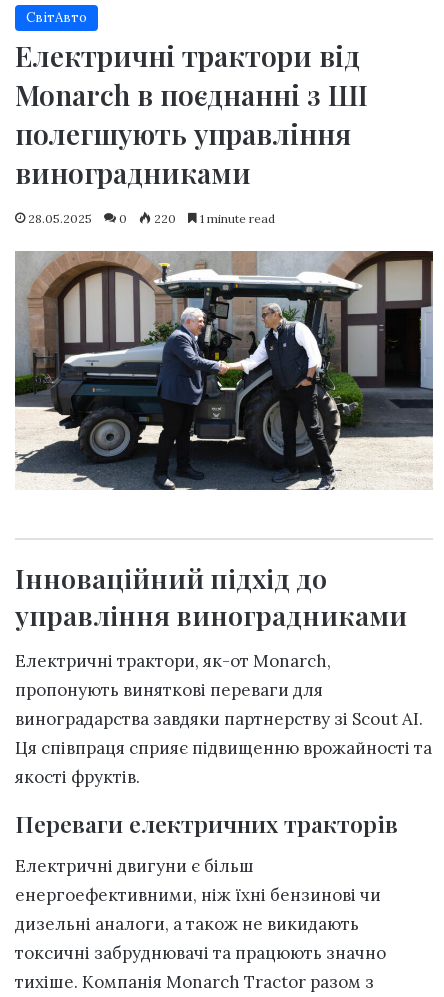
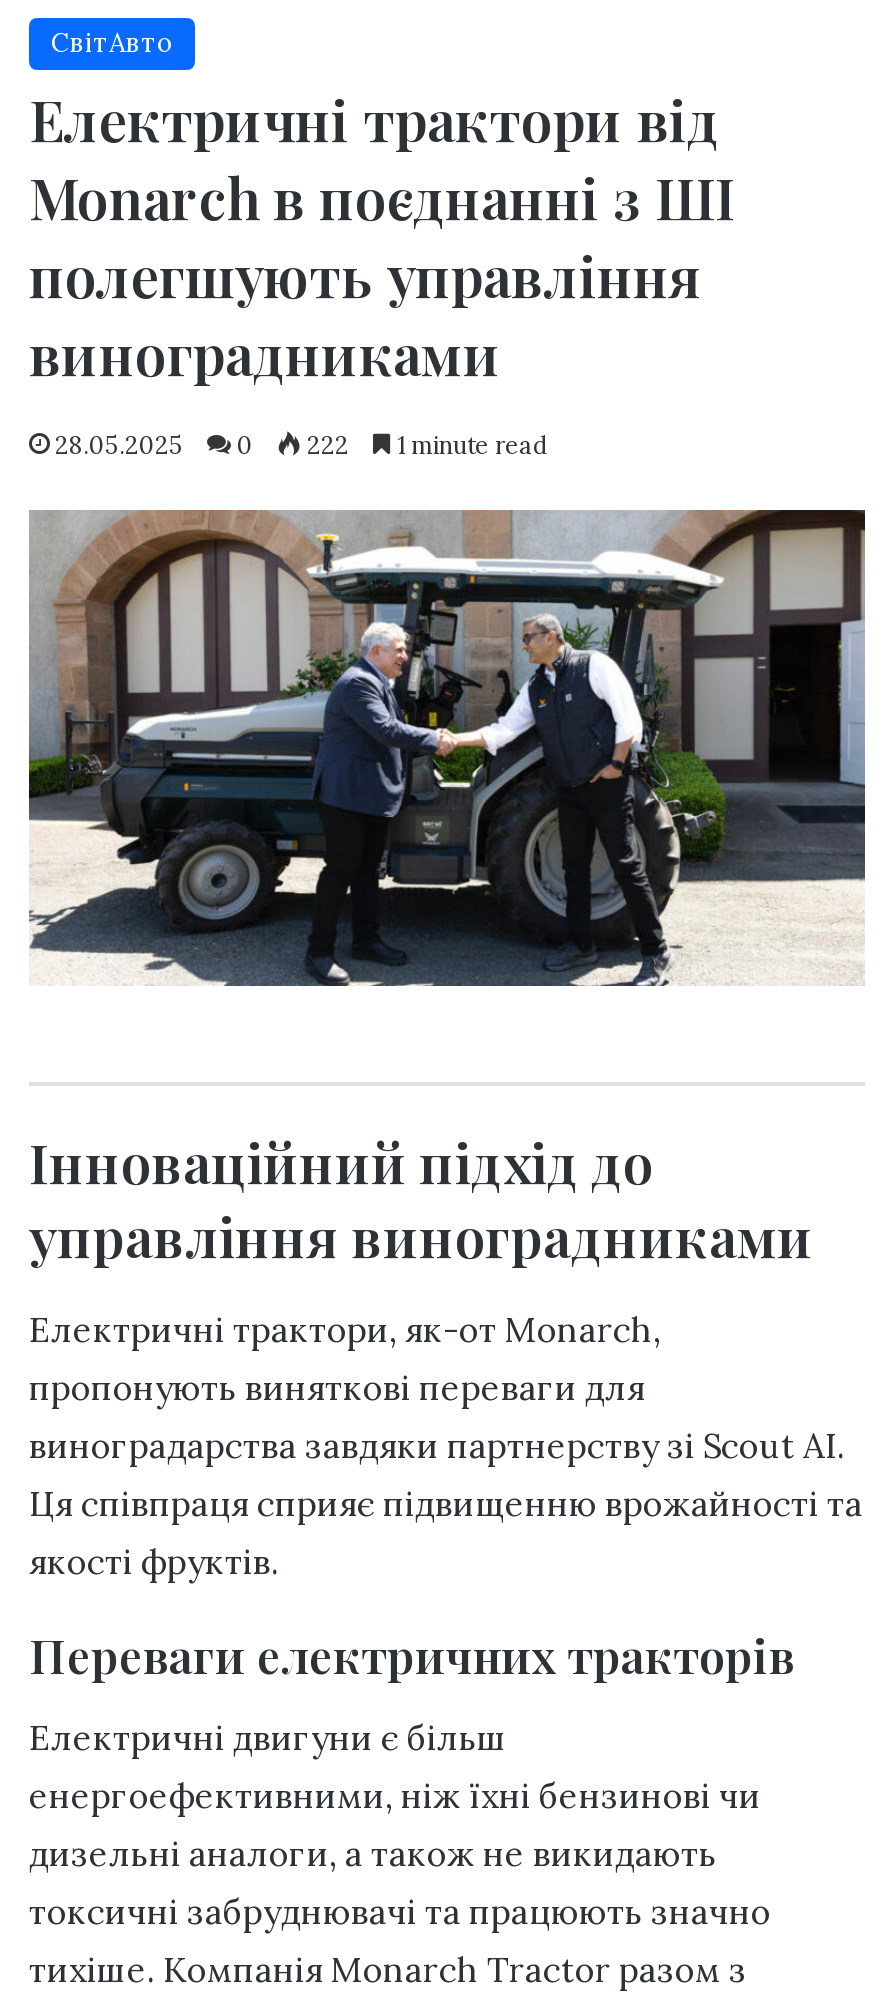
[28,211,275,226] 28.05.2025 0 220 1 minute read -> [55,430,547,460] 28.05.2025 0 222 1 minute read

